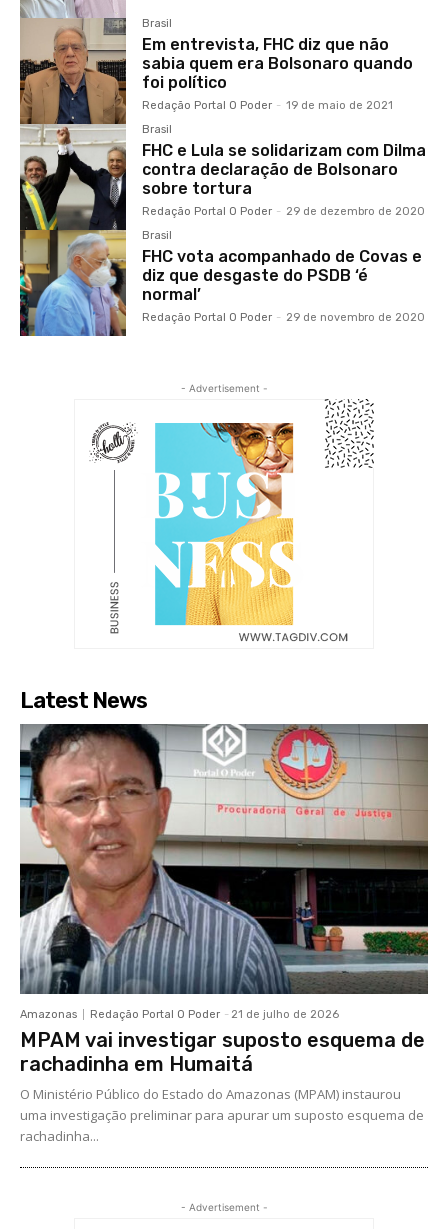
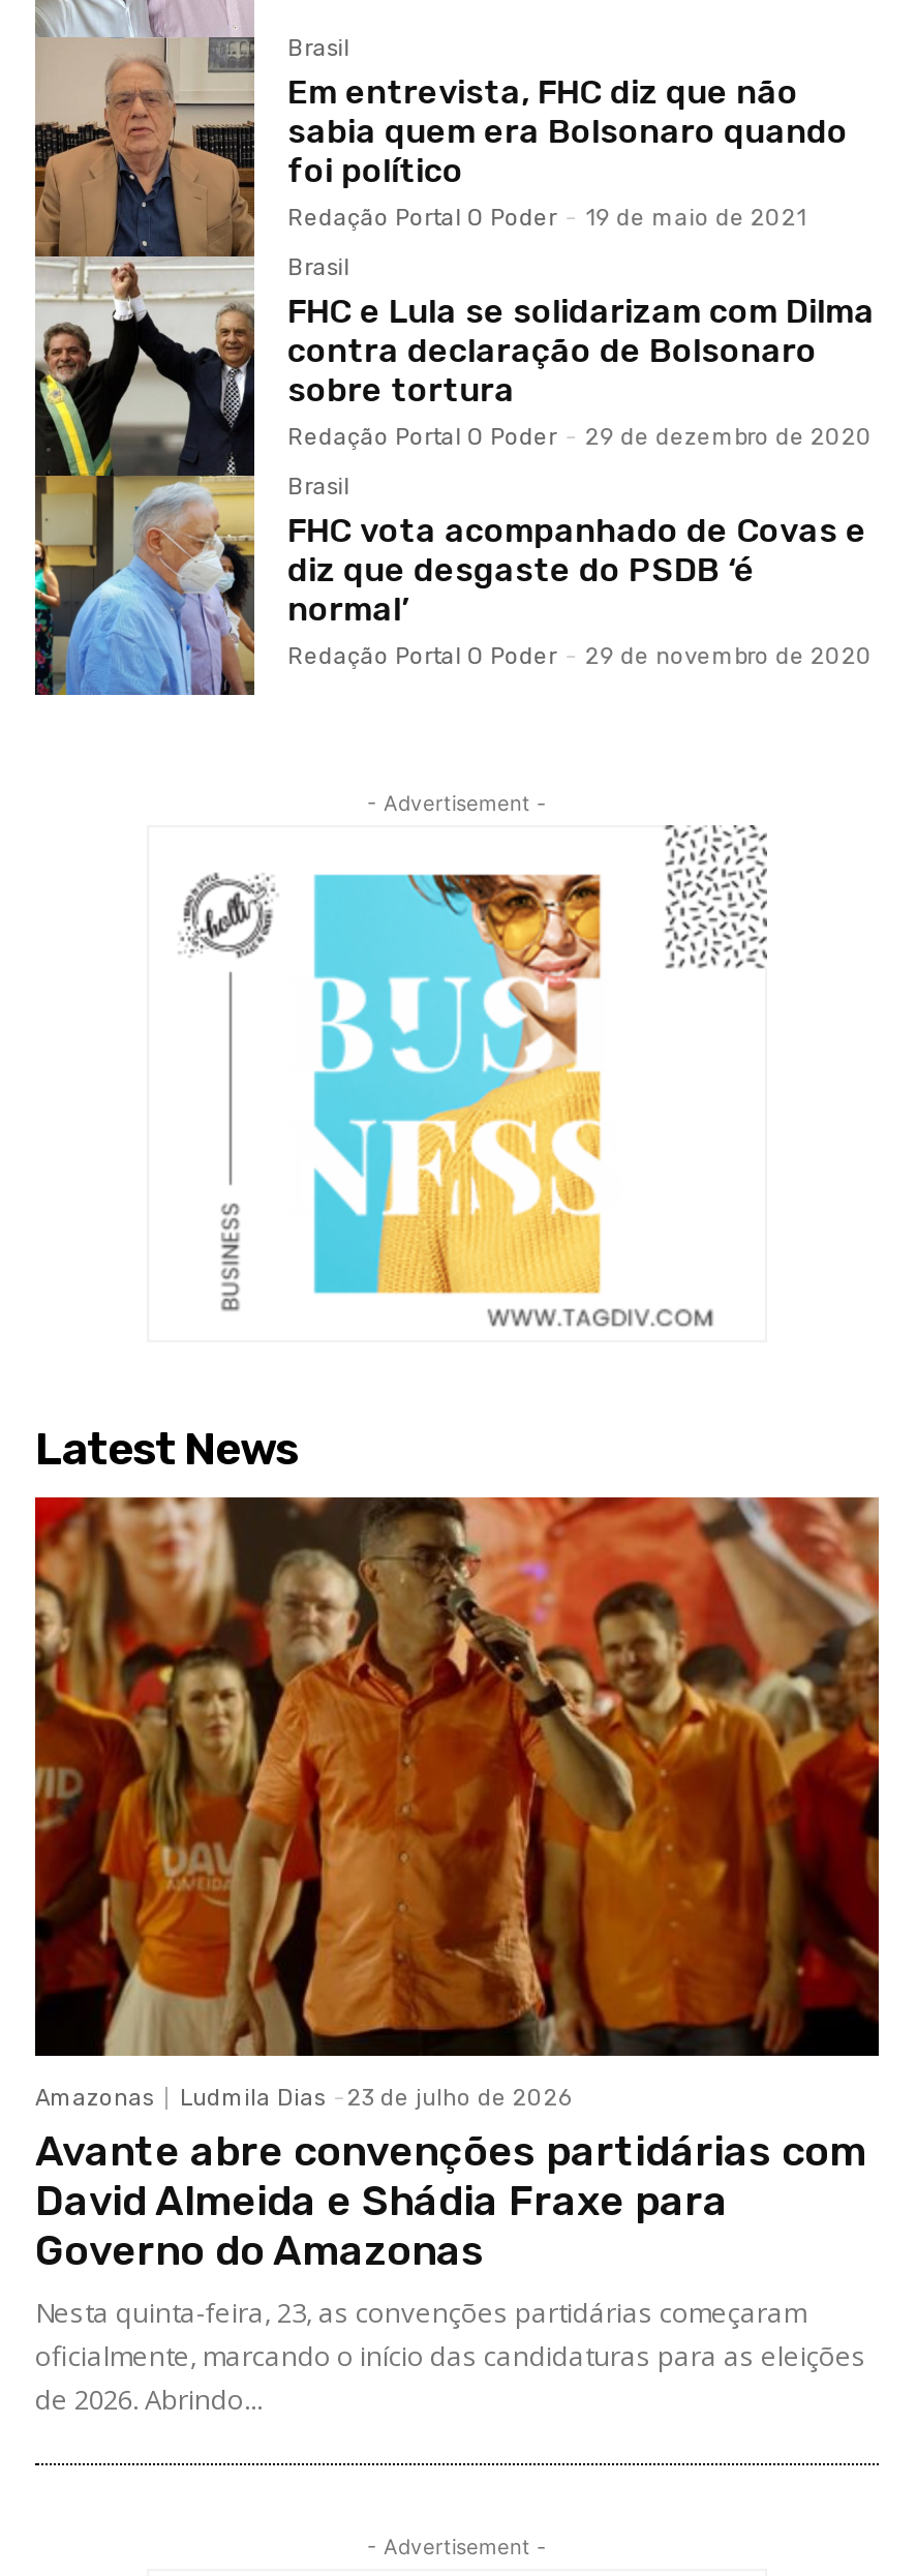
[19,723,429,1145] [image] | Redação Portal O Poder - 21 de julho de 2026 | MPAM vai investigar suposto esquema de | rachadinha em Humaitá | O Ministério Público do Estado do Amazonas (MPAM) instaurou | uma investigação preliminar para apurar um suposto esquema de | rachadinha... -> [33,1495,881,2417] [image] | Ludmila Dias - 23 de julho de 2026 | Avante abre convenções partidárias com | David Almeida e Shádia Fraxe para | Governo do Amazonas | Nesta quinta-feira, 23, as convenções partidárias começaram | oficialmente, marcando o início das candidaturas para as eleições | de 2026. Abrindo...

